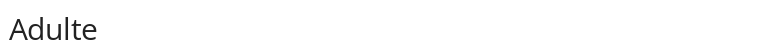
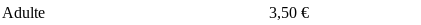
none -> [269,4,309,21] 3,50 €

